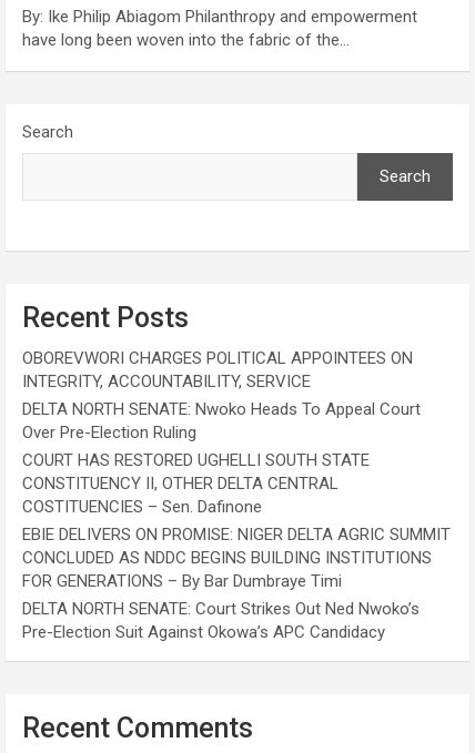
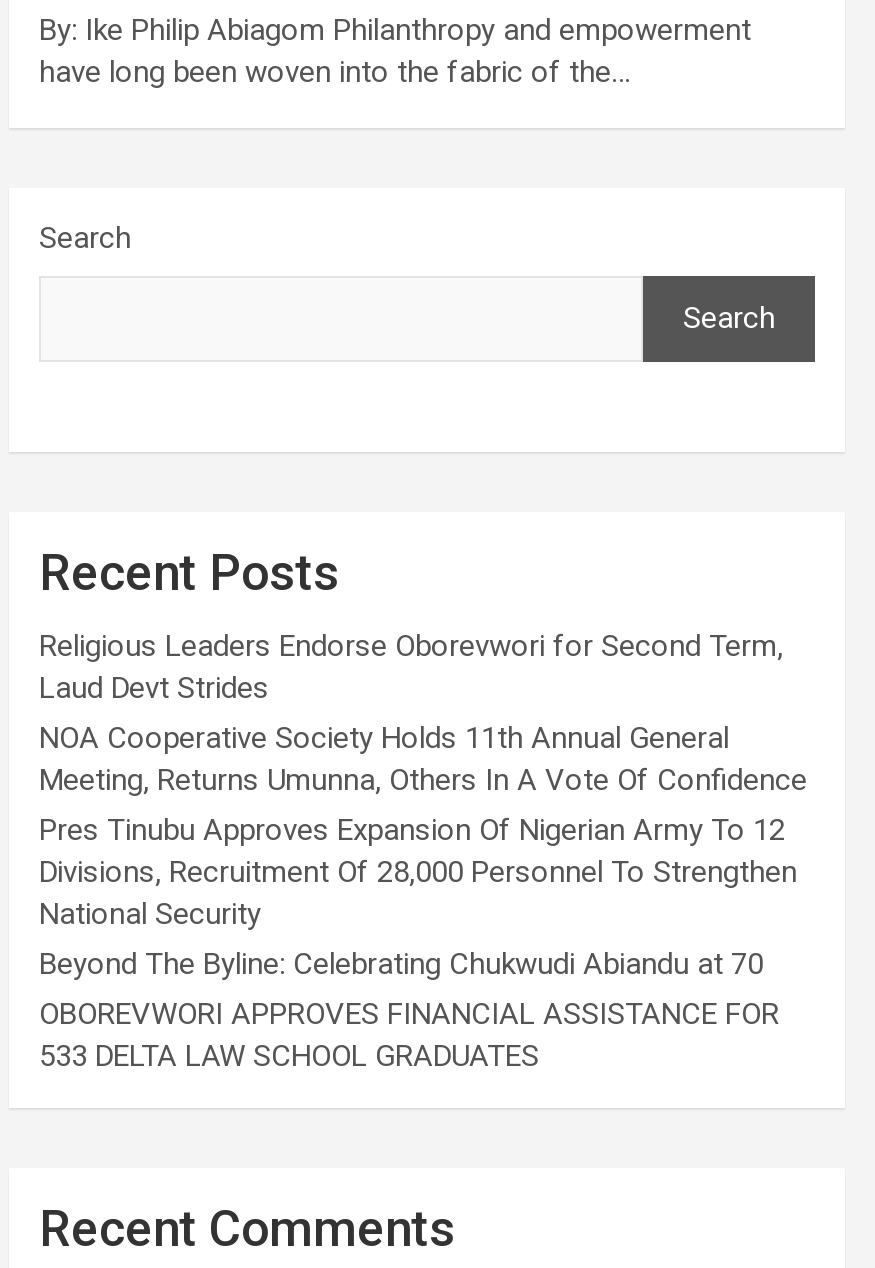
[22,348,451,642] OBOREVWORI CHARGES POLITICAL APPOINTEES ON | INTEGRITY, ACCOUNTABILITY, SERVICE | DELTA NORTH SENATE: Nwoko Heads To Appeal Court | Over Pre-Election Ruling | COURT HAS RESTORED UGHELLI SOUTH STATE | CONSTITUENCY II, OTHER DELTA CENTRAL | COSTITUENCIES – Sen. Dafinone | EBIE DELIVERS ON PROMISE: NIGER DELTA AGRIC SUMMIT | CONCLUDED AS NDDC BEGINS BUILDING INSTITUTIONS | FOR GENERATIONS – By Bar Dumbraye Timi | DELTA NORTH SENATE: Court Strikes Out Ned Nwoko’s | Pre-Election Suit Against Okowa’s APC Candidacy -> [39,628,807,1074] Religious Leaders Endorse Oborevwori for Second Term, | Laud Devt Strides | NOA Cooperative Society Holds 11th Annual General | Meeting, Returns Umunna, Others In A Vote Of Confidence | Pres Tinubu Approves Expansion Of Nigerian Army To 12 | Divisions, Recruitment Of 28,000 Personnel To Strengthen | National Security | Beyond The Byline: Celebrating Chukwudi Abiandu at 70 | OBOREVWORI APPROVES FINANCIAL ASSISTANCE FOR | 533 DELTA LAW SCHOOL GRADUATES

